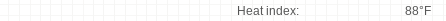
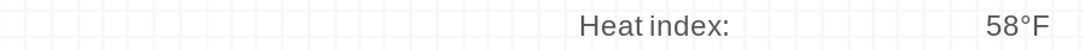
[405,4,431,18] 88°F -> [986,10,1049,44] 58°F

